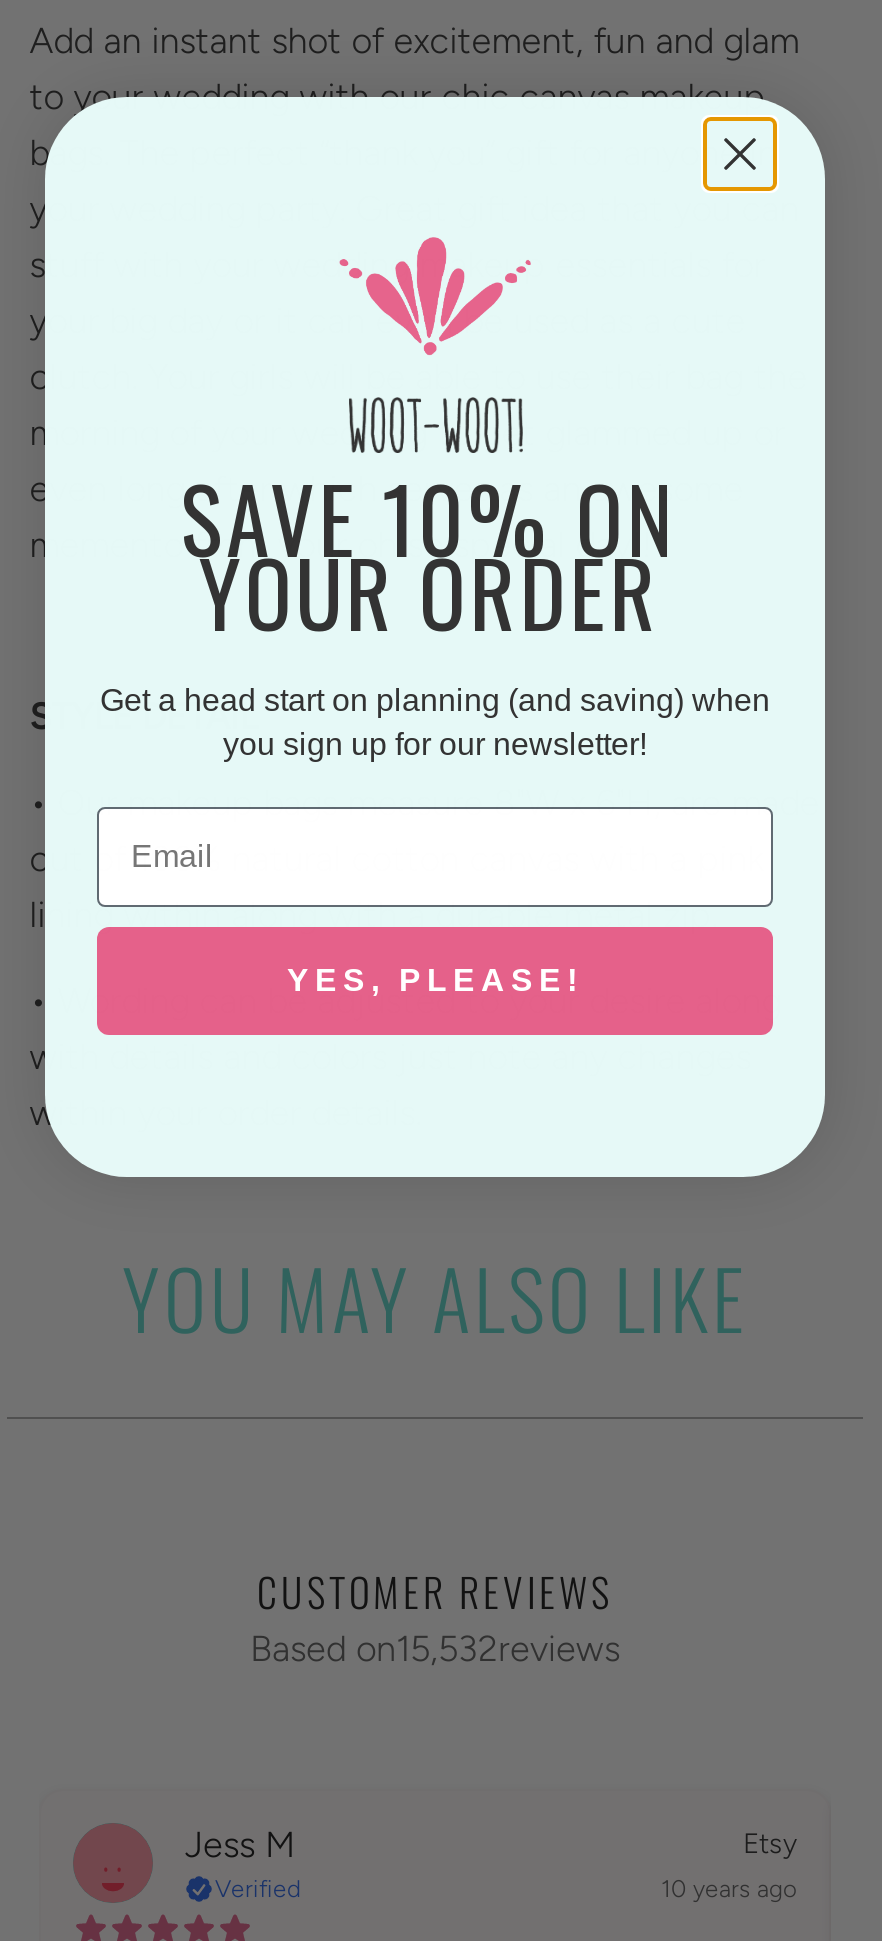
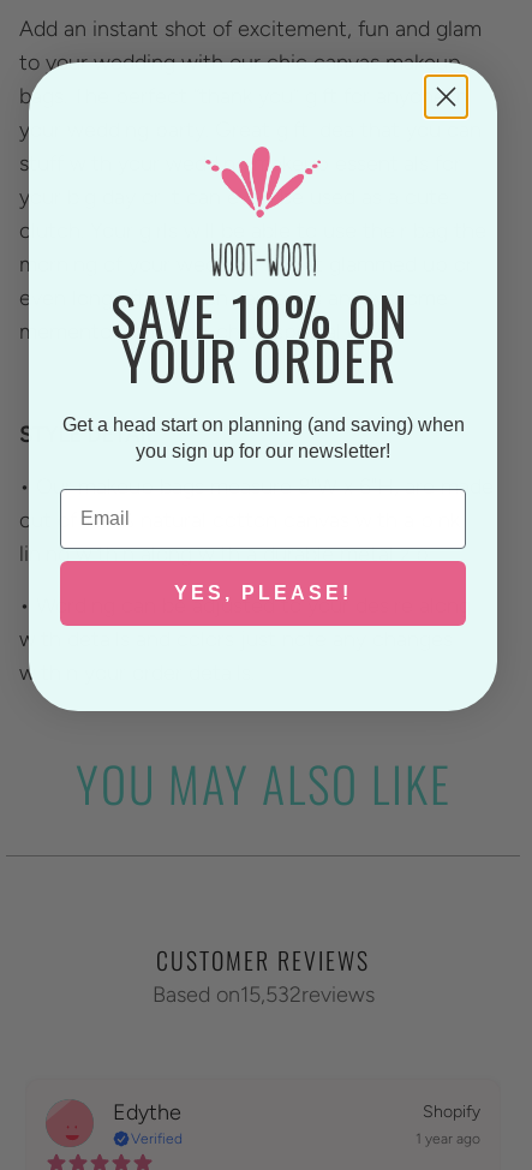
[185,1823,797,1867] Jess M | Etsy -> [113,1099,480,1125] Edythe | Shopify
[661,1875,797,1903] 10 years ago -> [416,1130,480,1147] 1 year ago

